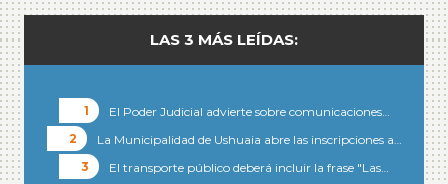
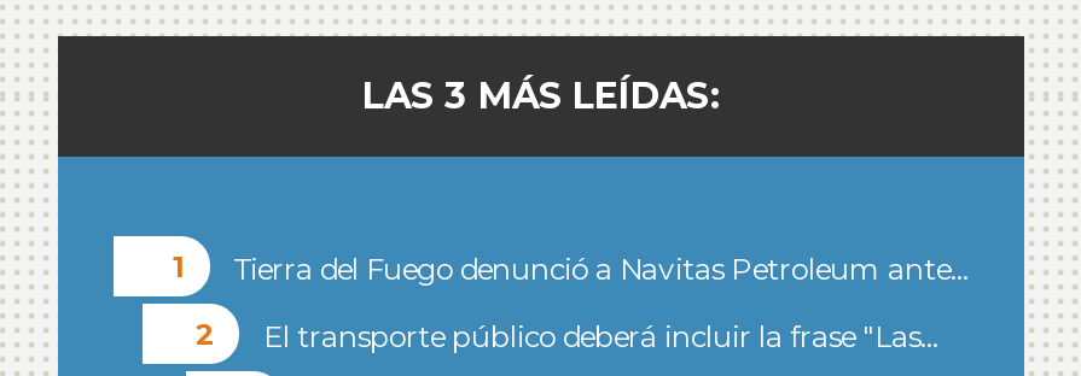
[96,104,401,147] El Poder Judicial advierte sobre comunicaciones… | La Municipalidad de Ushuaia abre las inscripciones a… -> [233,251,970,288] Tierra del Fuego denunció a Navitas Petroleum ante…

